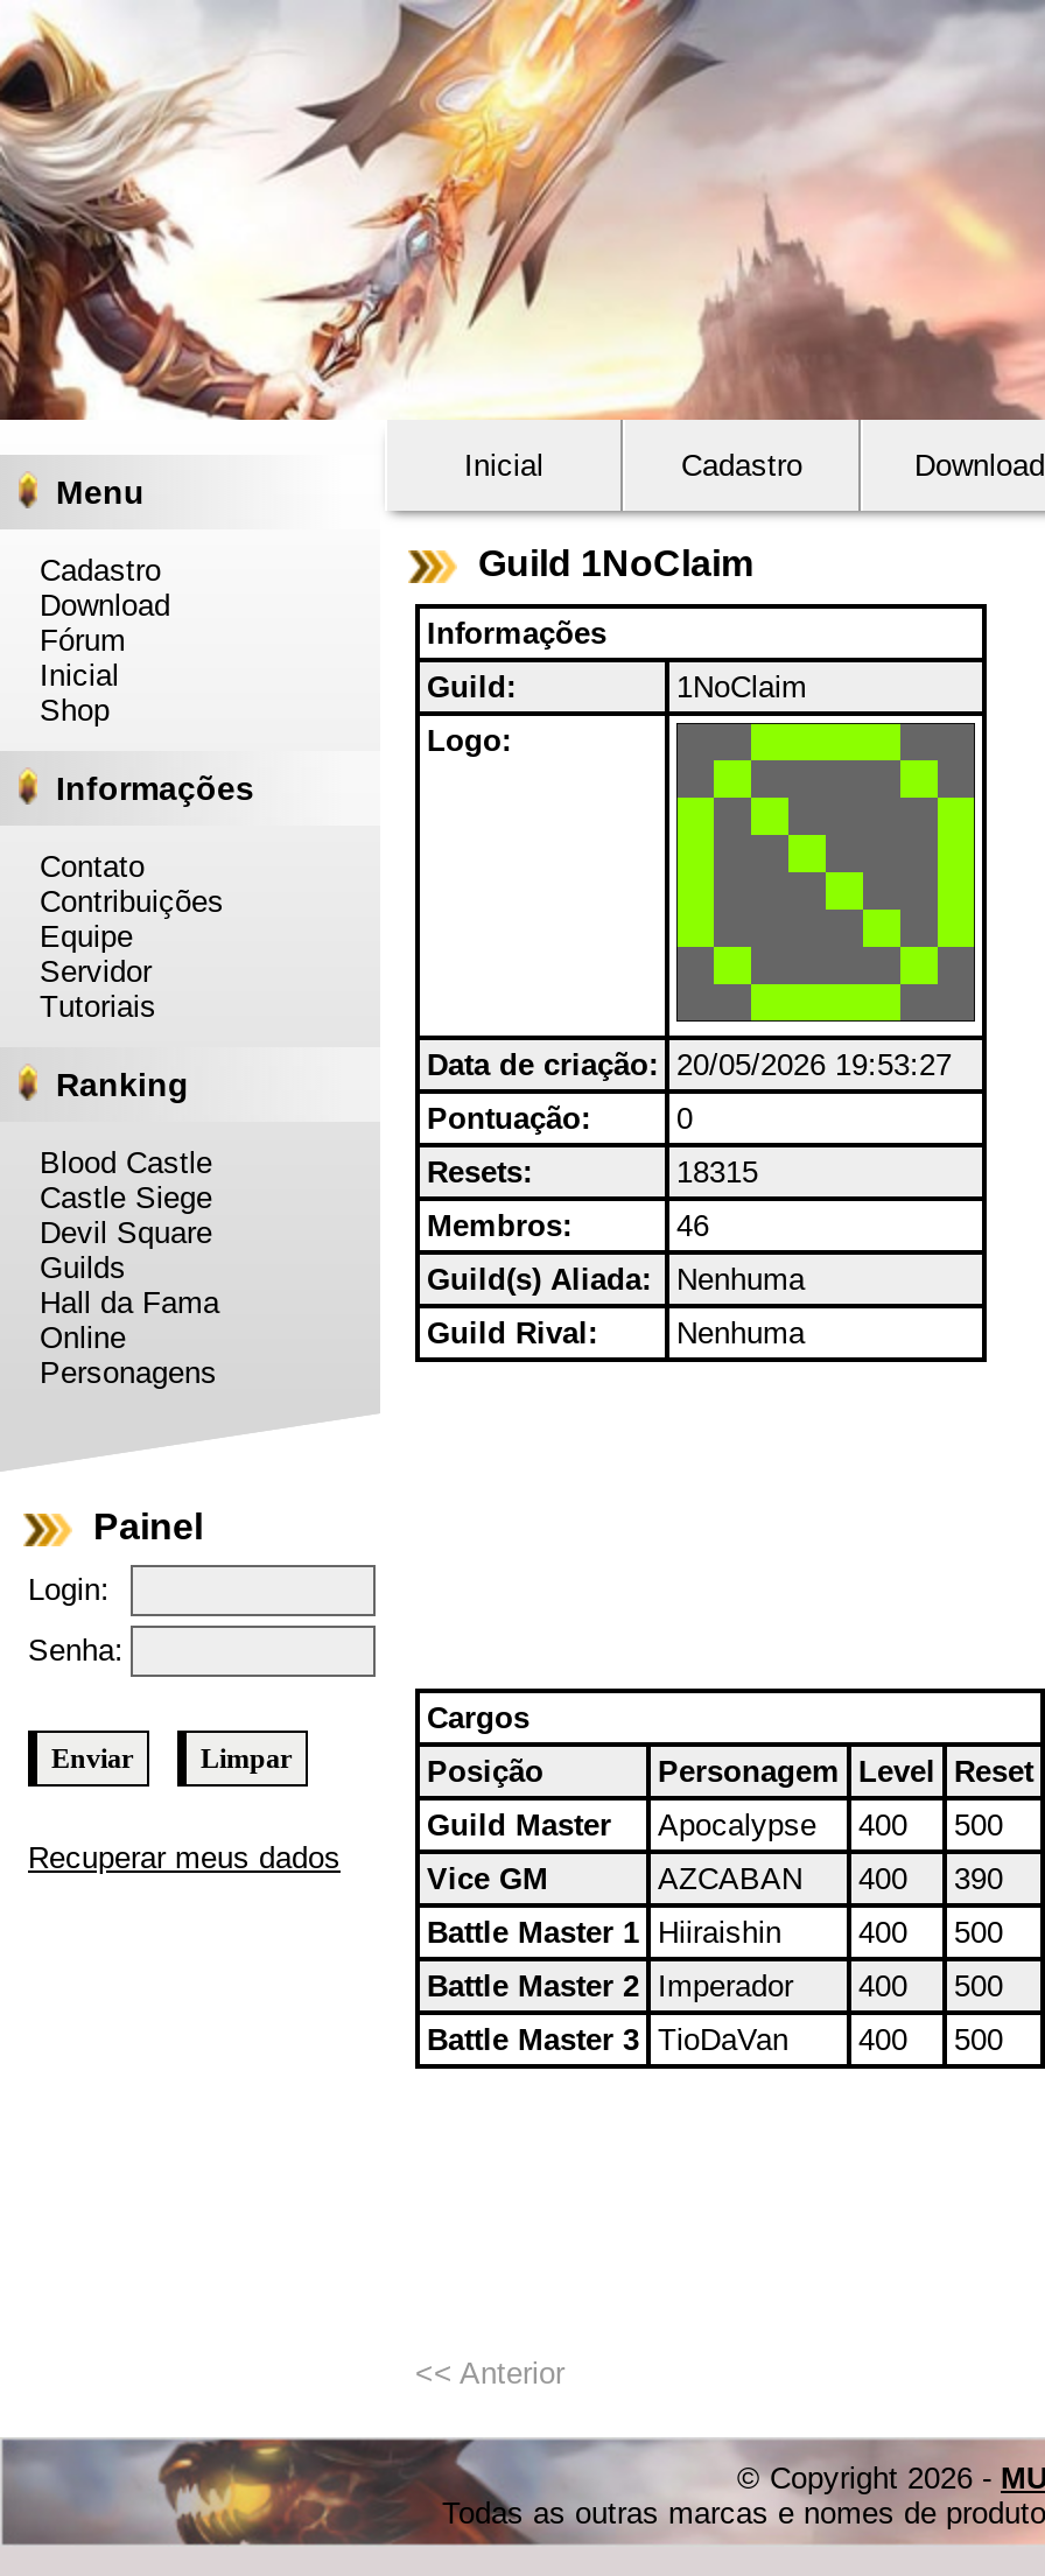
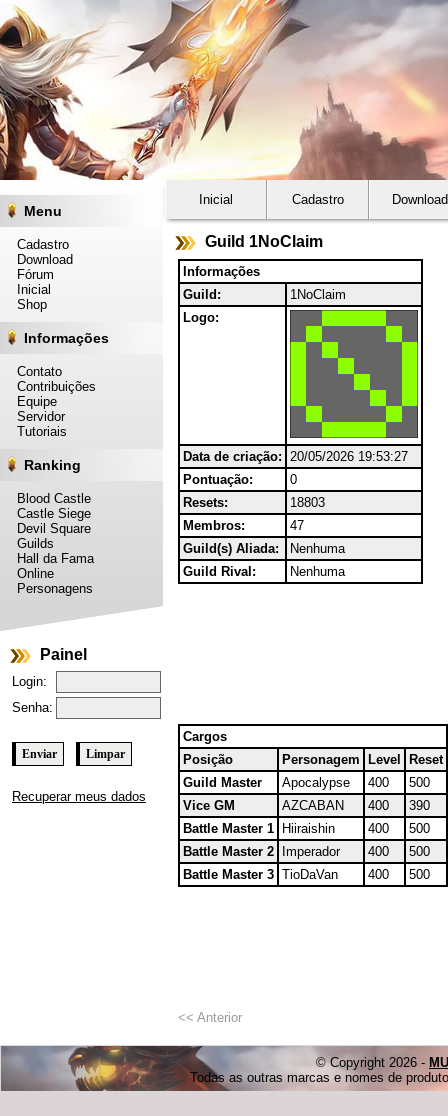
[676,1154,758,1189] 18315 -> [290,495,325,510] 18803
[676,1208,709,1243] 46 -> [290,518,304,533] 47

